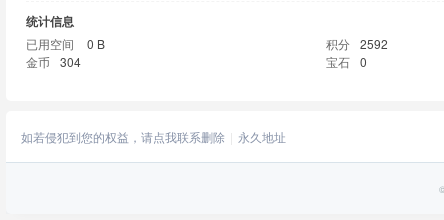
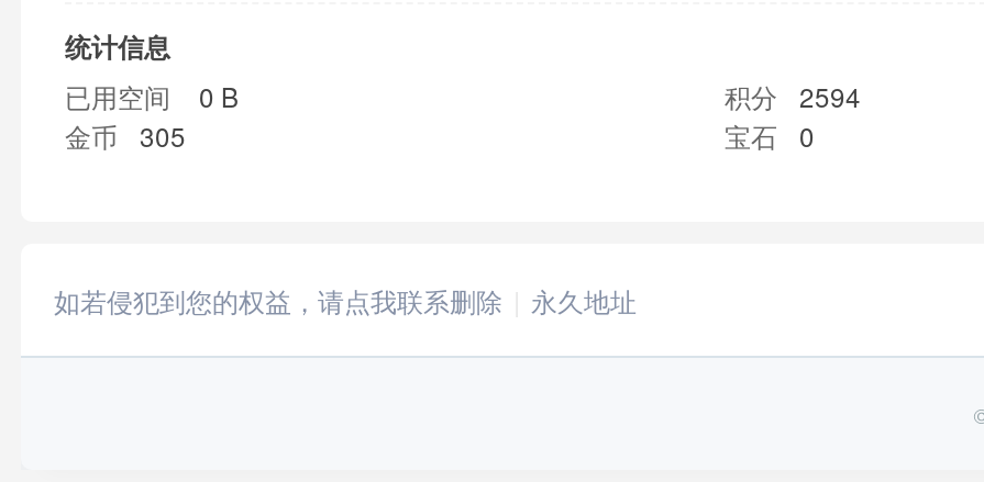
[326,35,388,52] 积分 2592 -> [725,77,861,114] 积分 2594
[26,53,81,70] 金币 304 -> [65,116,186,154] 金币 305

